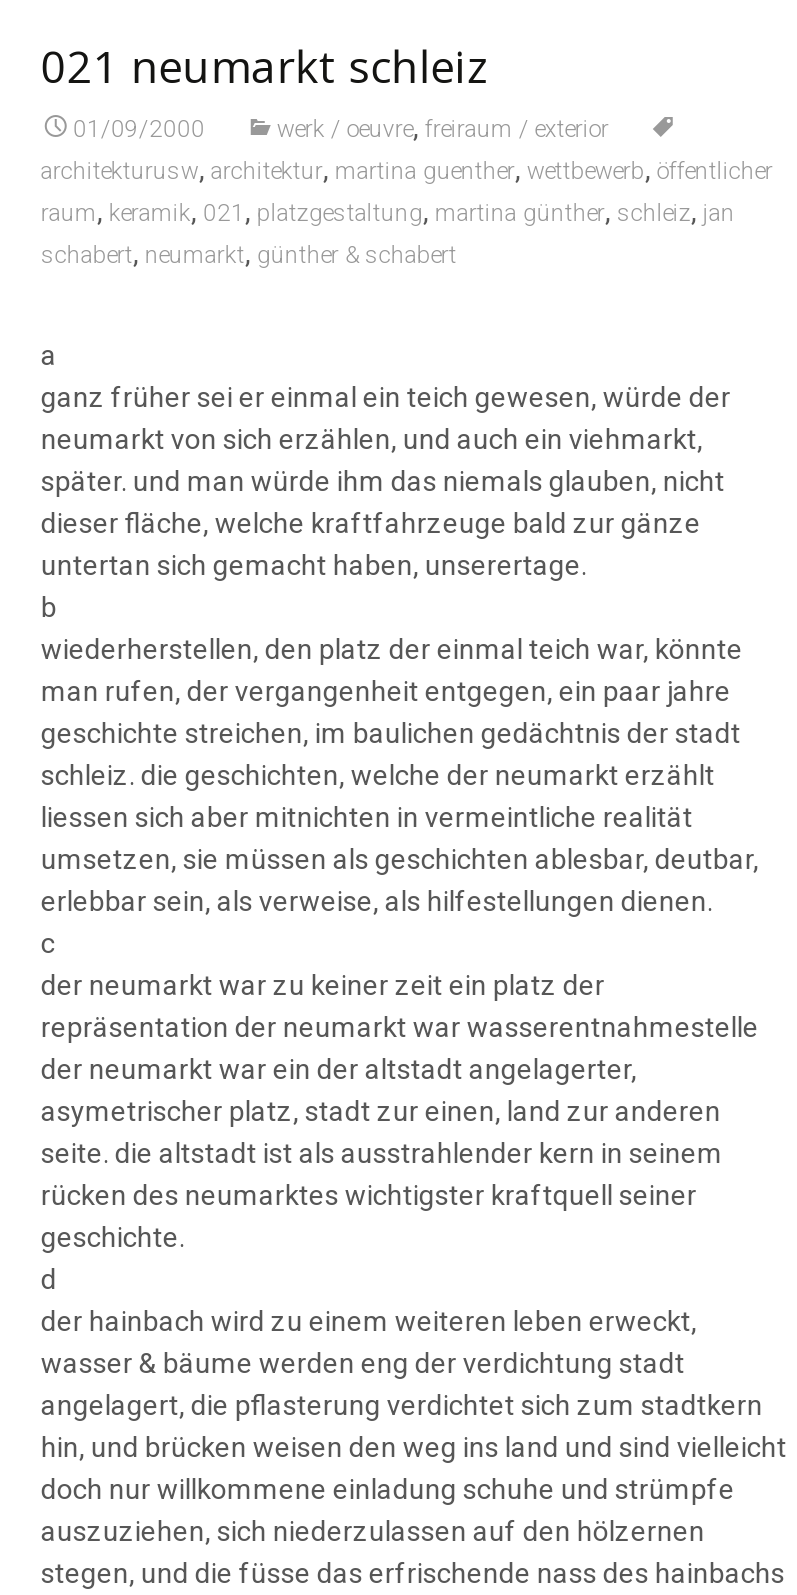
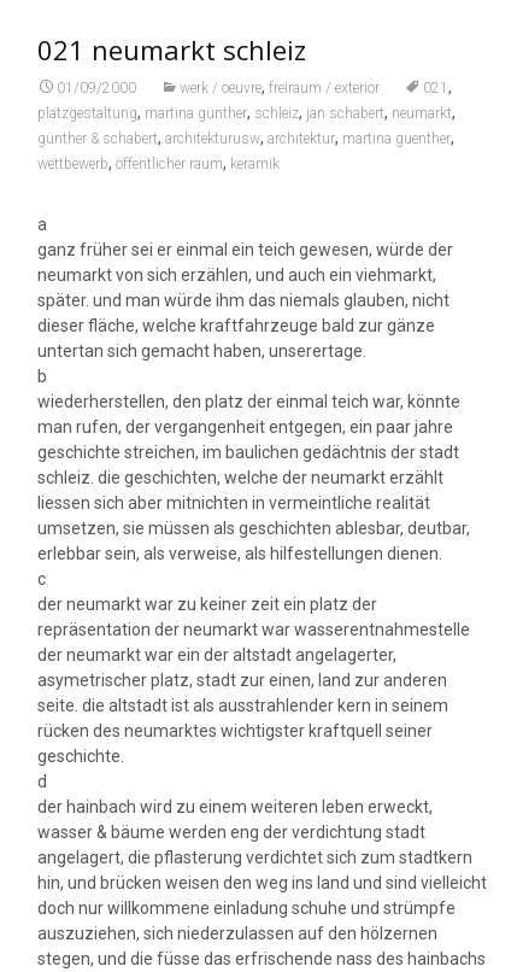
[41,153,773,269] architekturusw, architektur, martina guenther, wettbewerb, öffentlicher | raum, keramik, 021, platzgestaltung, martina günther, schleiz, jan | schabert, neumarkt, günther & schabert -> [37,77,455,172] 021, | platzgestaltung, martina günther, schleiz, jan schabert, neumarkt, | günther & schabert, architekturusw, architektur, martina guenther, | wettbewerb, öffentlicher raum, keramik

